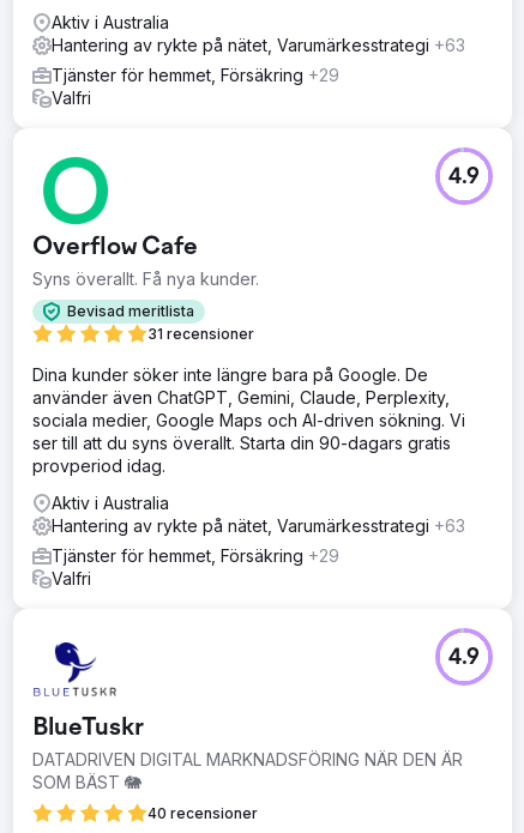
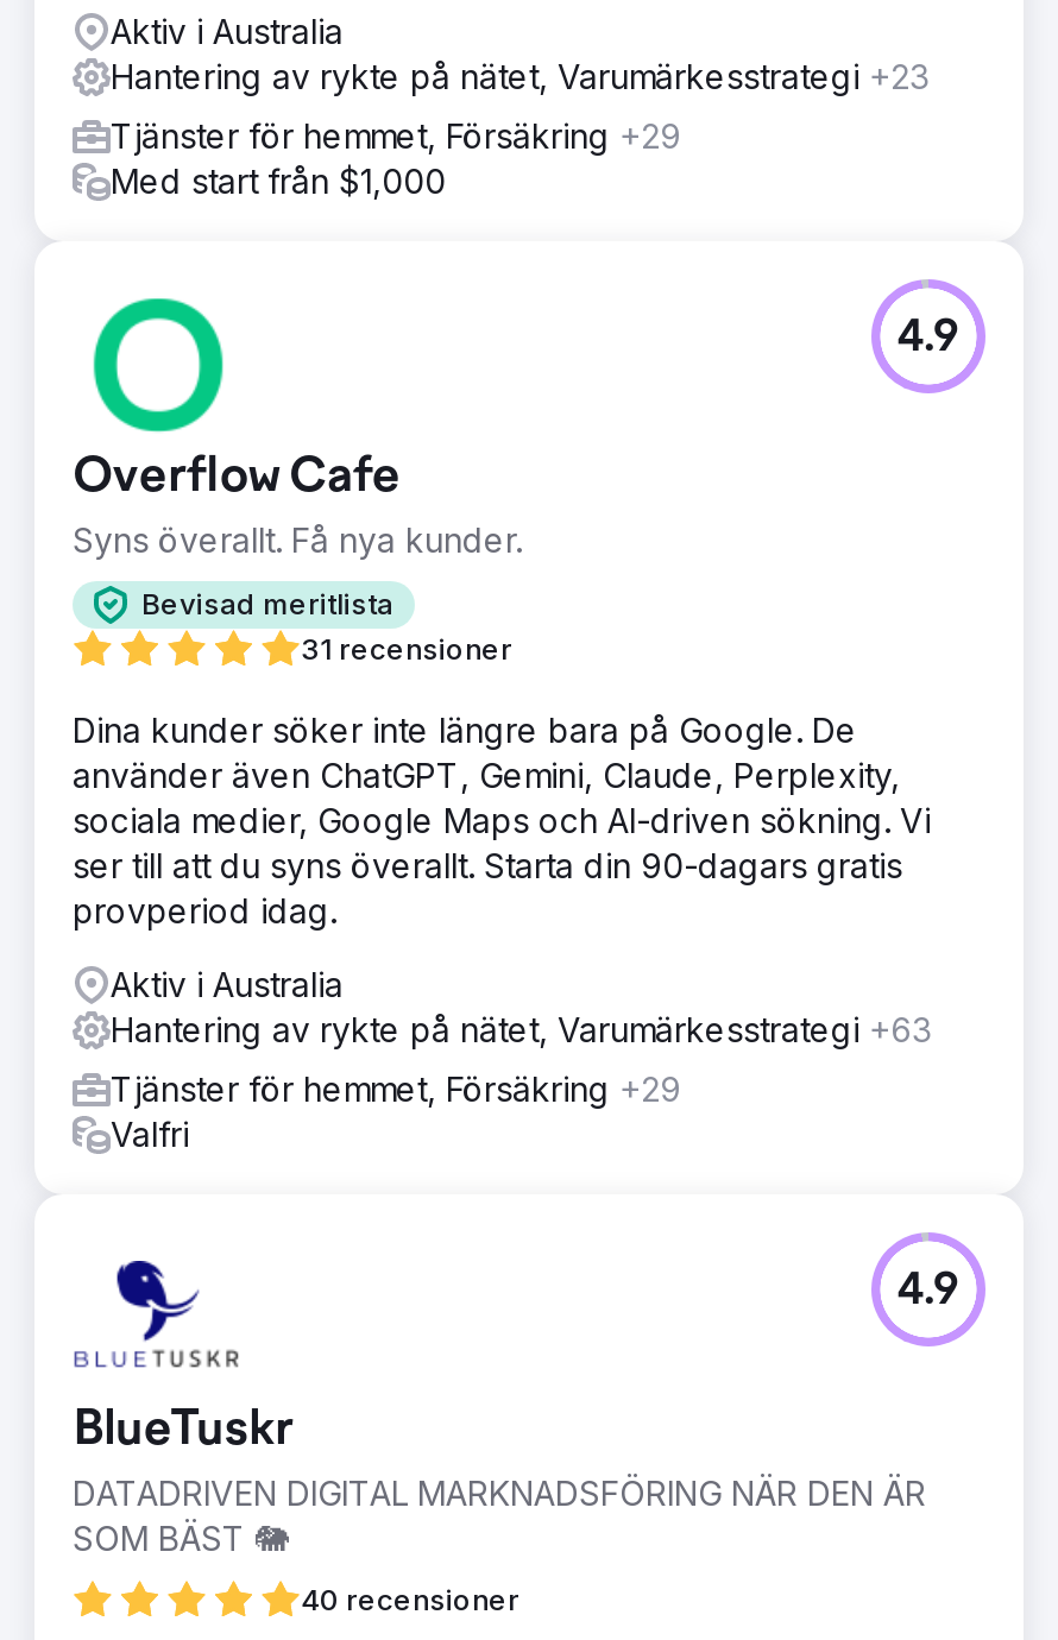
[52,34,465,55] Hantering av rykte på nätet, Varumärkesstrategi +63 -> [111,55,928,95] Hantering av rykte på nätet, Varumärkesstrategi +23
[52,87,91,107] Valfri -> [111,159,446,200] Med start från $1,000

